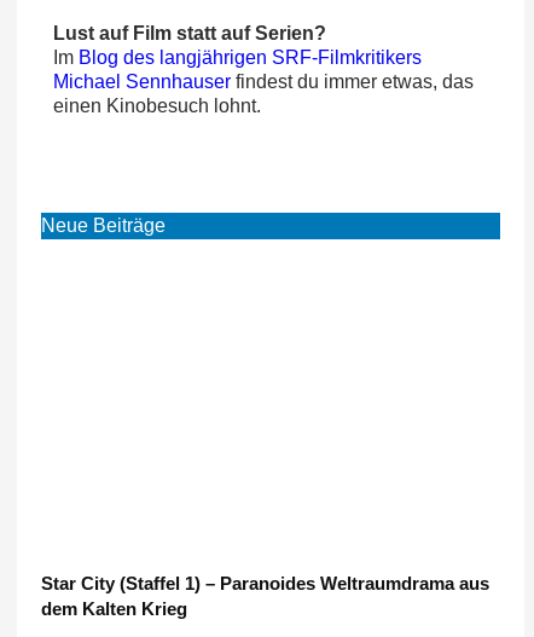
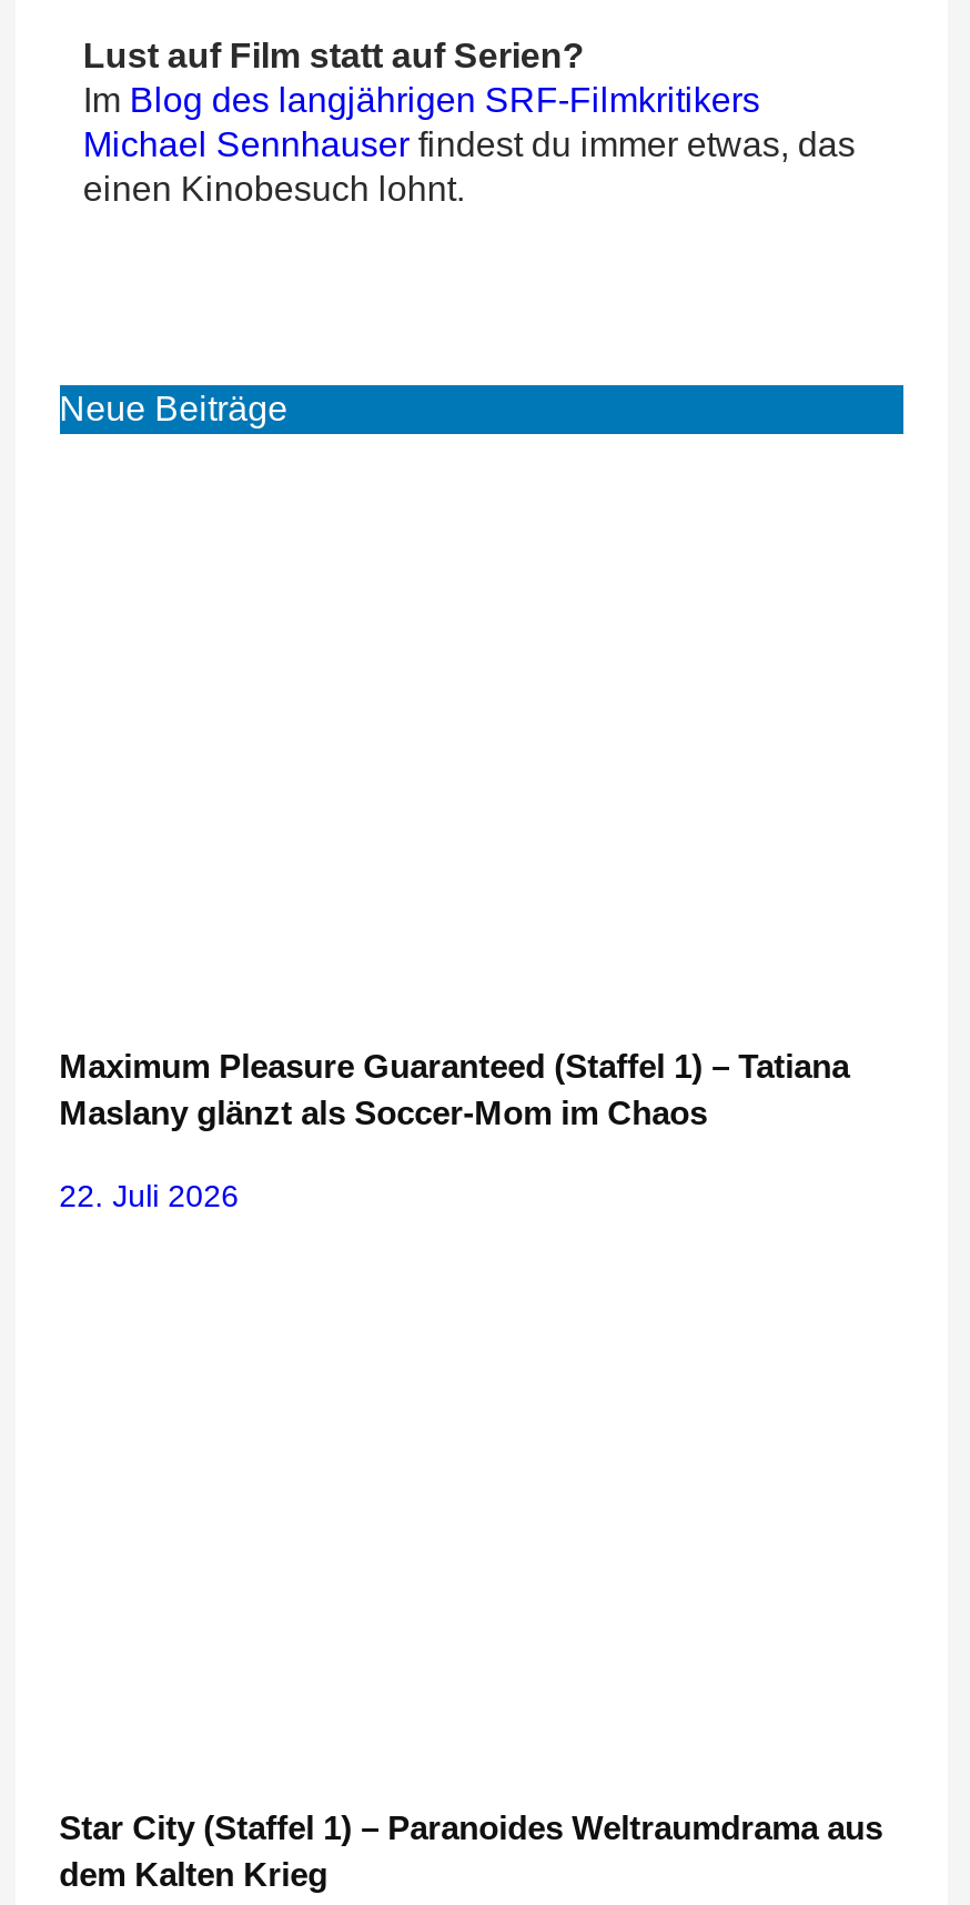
none -> [59,1047,849,1214] Maximum Pleasure Guaranteed (Staffel 1) – Tatiana | Maslany glänzt als Soccer-Mom im Chaos | 22. Juli 2026

